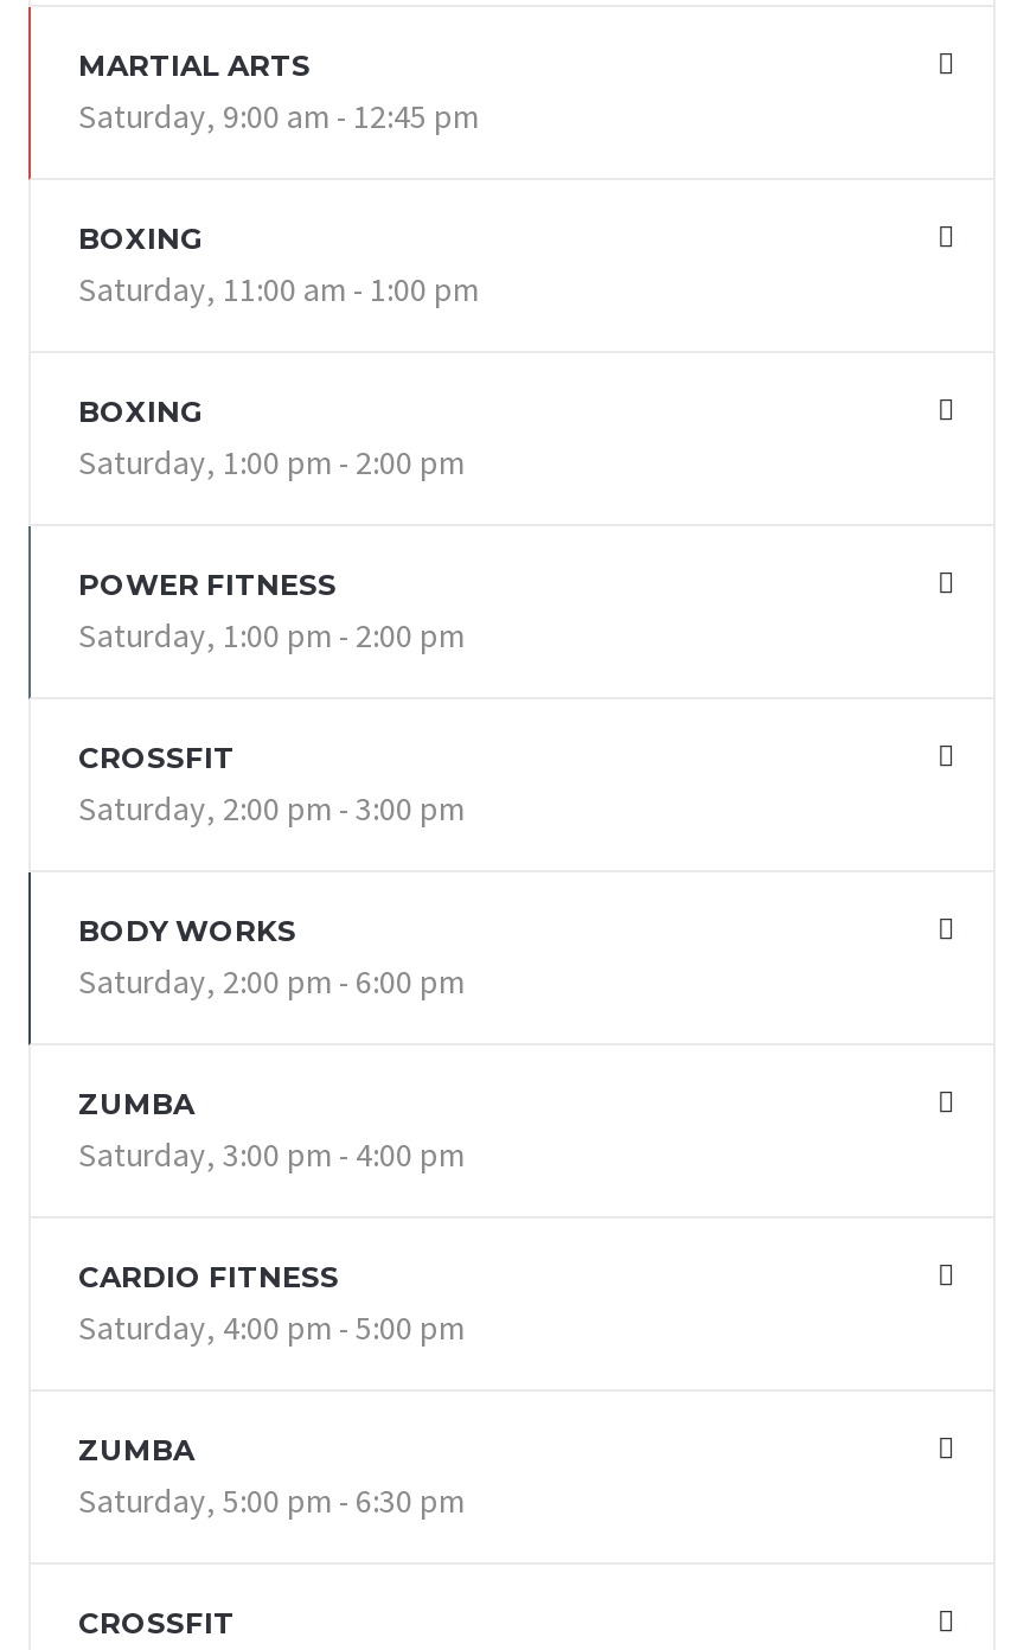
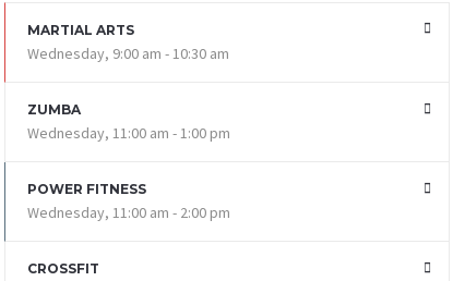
[78,94,479,1002] Saturday, 9:00 am - 12:45 pm | BOXING | Saturday, 11:00 am - 1:00 pm | BOXING | Saturday, 1:00 pm - 2:00 pm | Saturday, 1:00 pm - 2:00 pm | CROSSFIT | Saturday, 2:00 pm - 3:00 pm | BODY WORKS | Saturday, 2:00 pm - 6:00 pm -> [27,43,229,63] Wednesday, 9:00 am - 10:30 am
moved [78,566,337,601] -> [27,180,146,197]: POWER FITNESS
[78,1132,465,1521] Saturday, 3:00 pm - 4:00 pm | CARDIO FITNESS | Saturday, 4:00 pm - 5:00 pm | ZUMBA | Saturday, 5:00 pm - 6:30 pm -> [27,123,230,222] Wednesday, 11:00 am - 1:00 pm | Wednesday, 11:00 am - 2:00 pm

